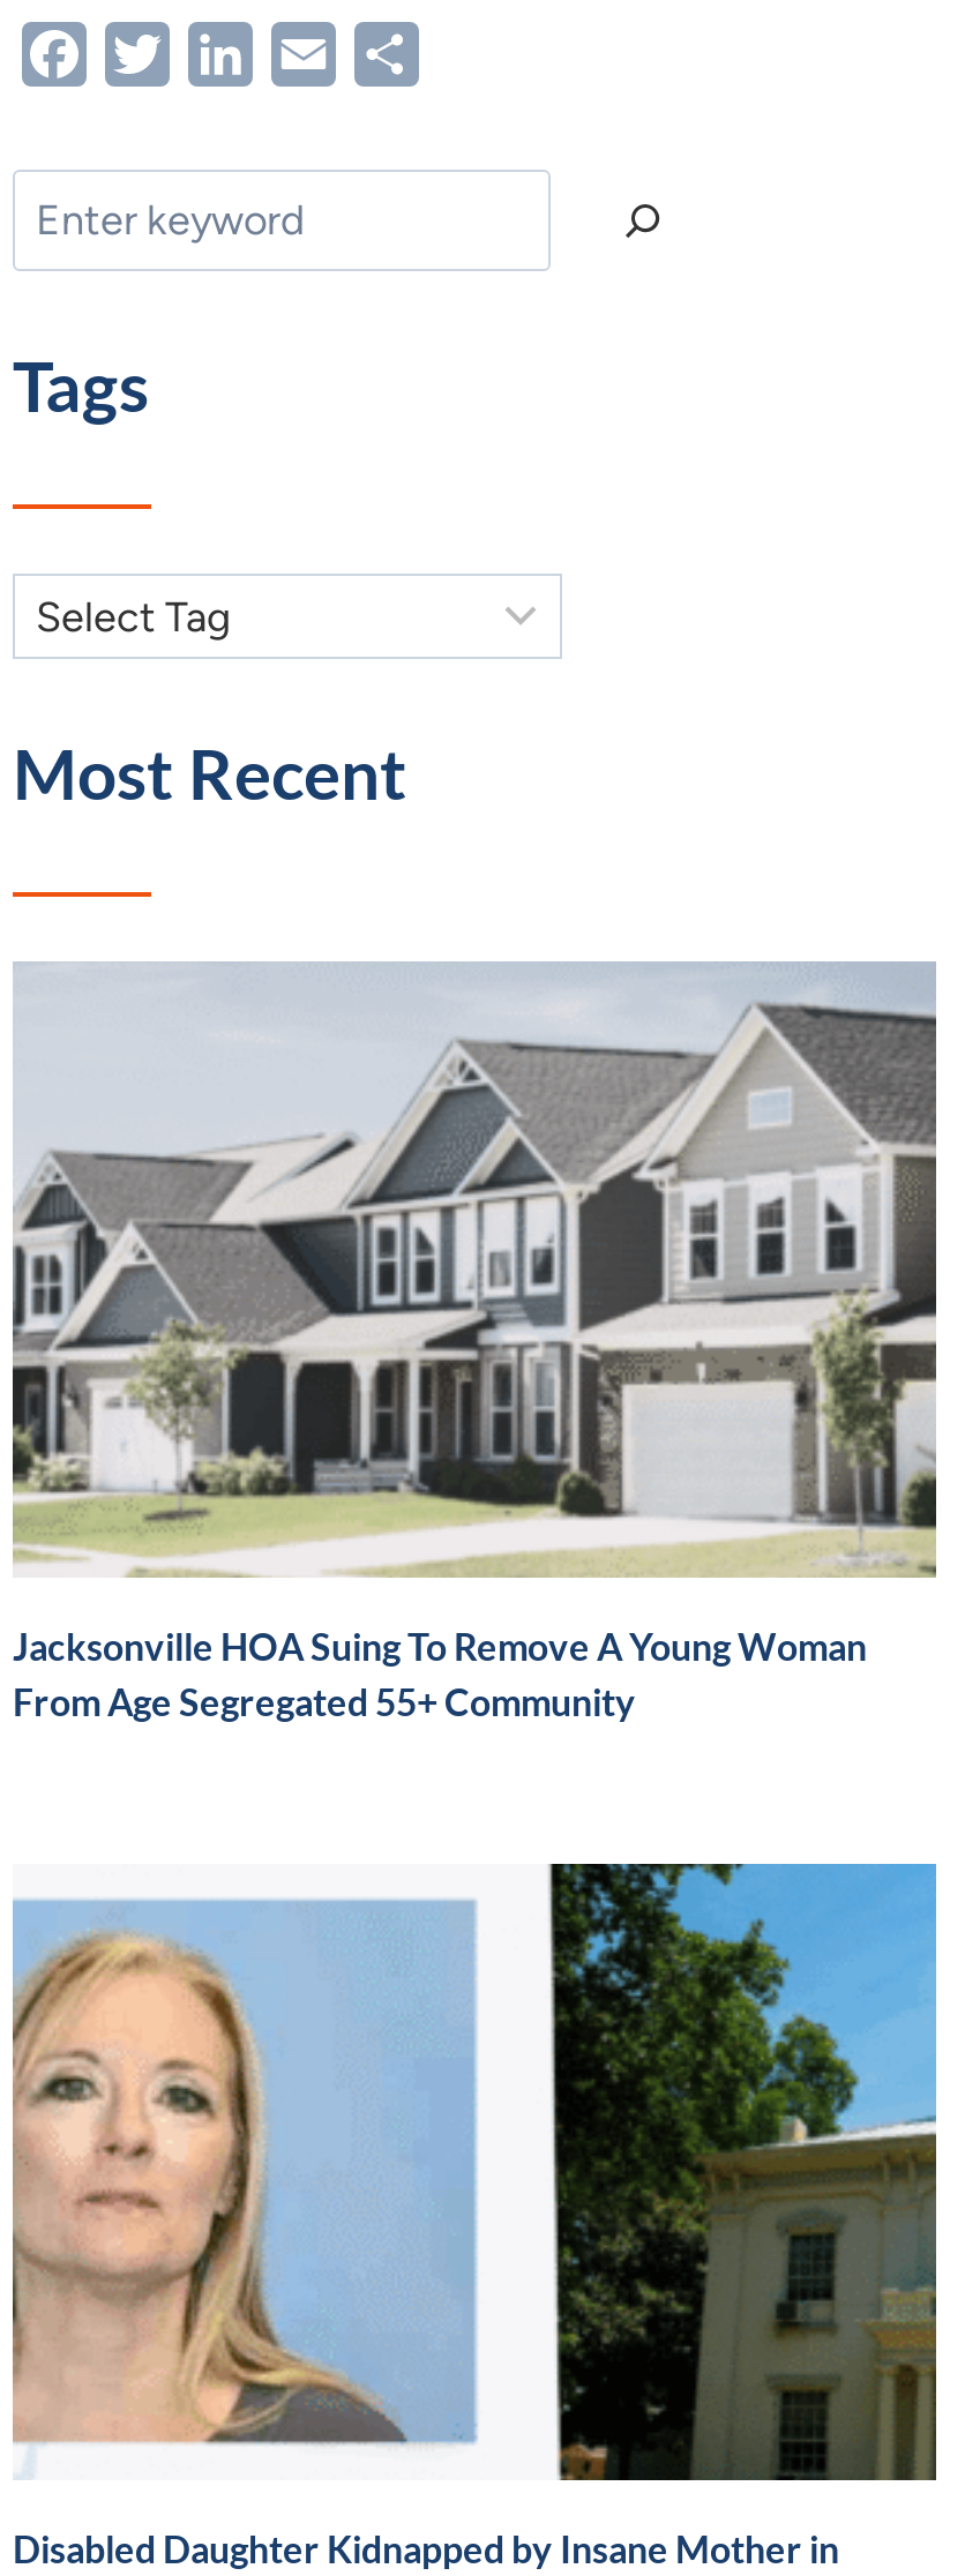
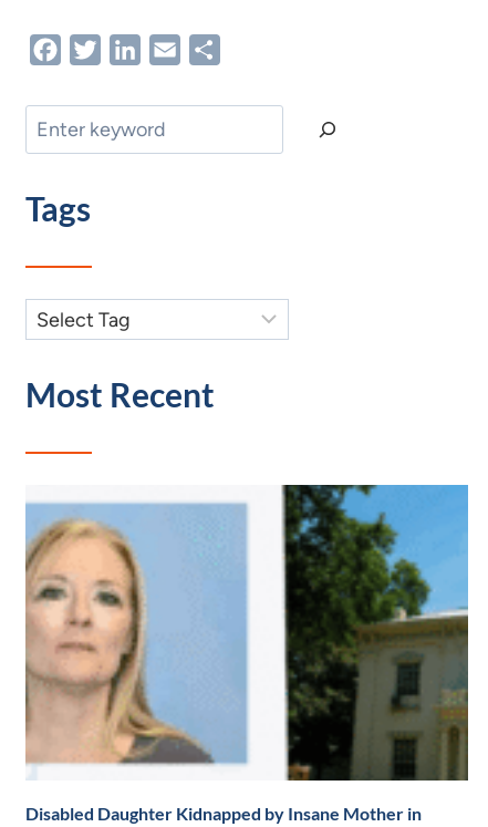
[10,961,938,1723] [image] | Jacksonville HOA Suing To Remove A Young Woman | From Age Segregated 55+ Community -> none

